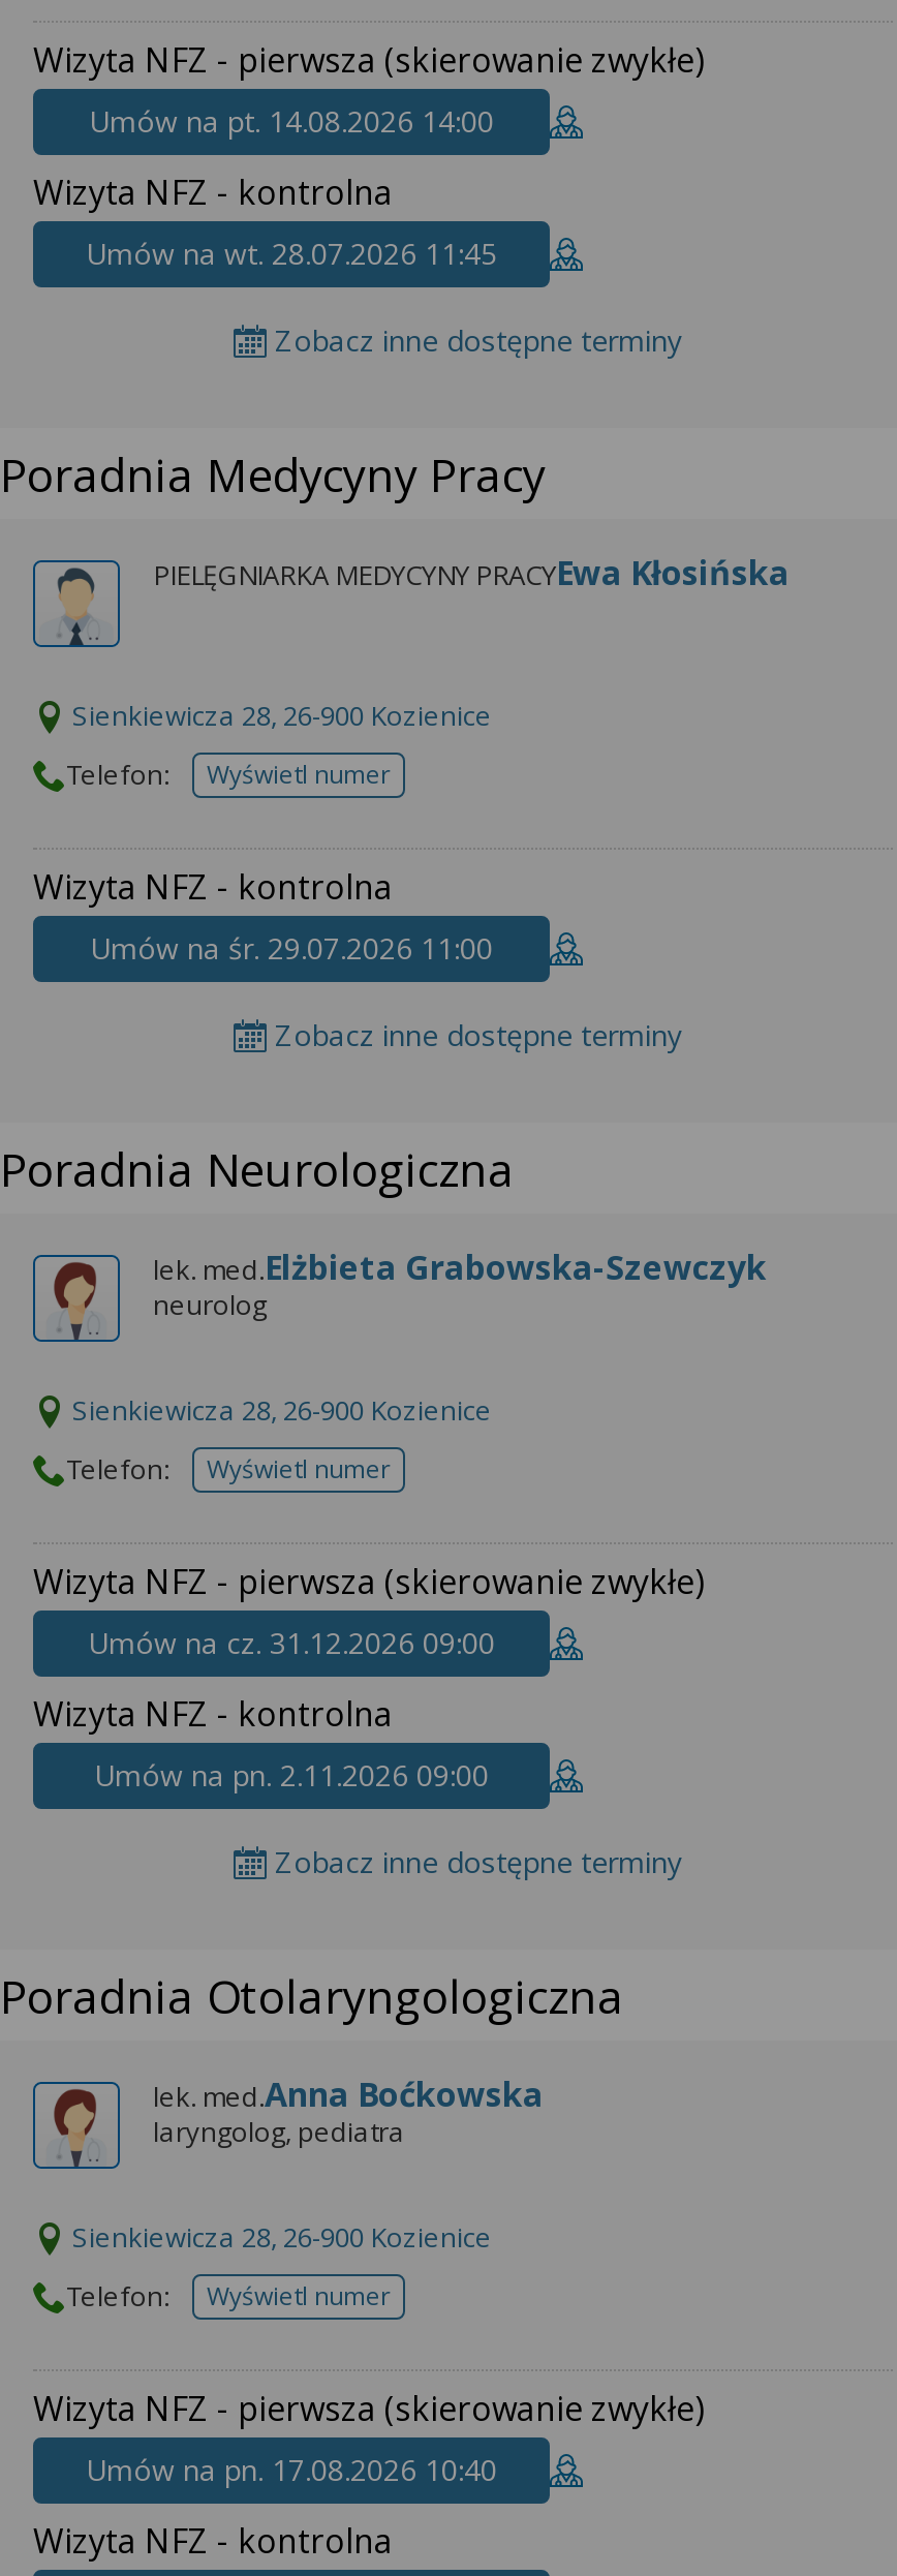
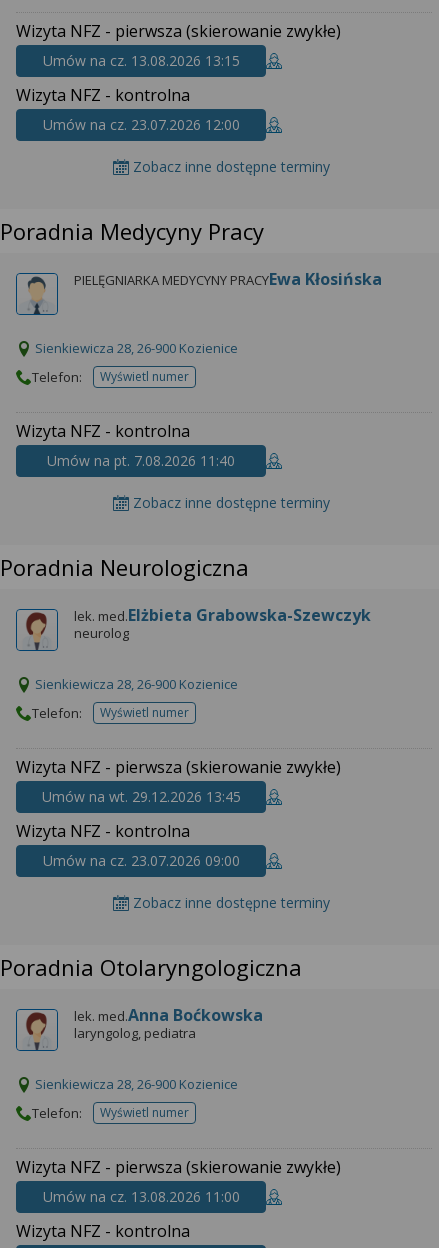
[89,100,494,140] Umów na pt. 14.08.2026 14:00 -> [42,50,239,69] Umów na cz. 13.08.2026 13:15
[86,233,497,272] Umów na wt. 28.07.2026 11:45 -> [42,114,239,133] Umów na cz. 23.07.2026 12:00
[90,927,493,967] Umów na śr. 29.07.2026 11:00 -> [47,450,235,469] Umów na pt. 7.08.2026 11:40
[88,1622,495,1661] Umów na cz. 31.12.2026 09:00 -> [41,786,240,805] Umów na wt. 29.12.2026 13:45
[94,1754,489,1793] Umów na pn. 2.11.2026 09:00 -> [42,850,239,869] Umów na cz. 23.07.2026 09:00
[86,2449,497,2488] Umów na pn. 17.08.2026 10:40 -> [42,1186,239,1205] Umów na cz. 13.08.2026 11:00

